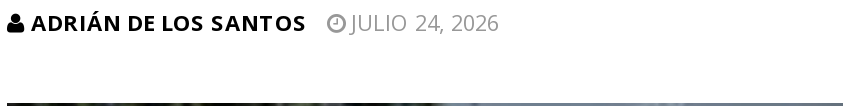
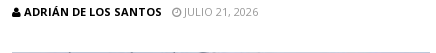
[31,8,499,38] ADRIÁN DE LOS SANTOS JULIO 24, 2026 -> [24,4,258,19] ADRIÁN DE LOS SANTOS JULIO 21, 2026

